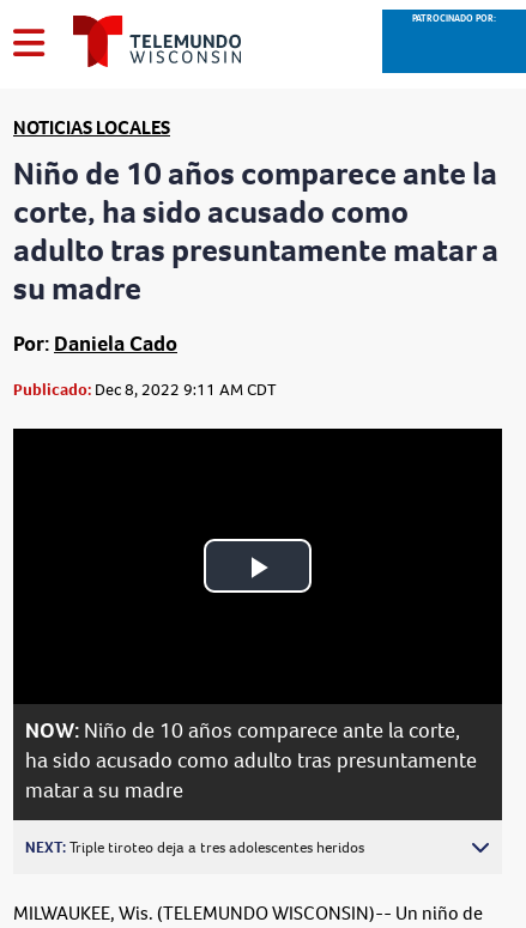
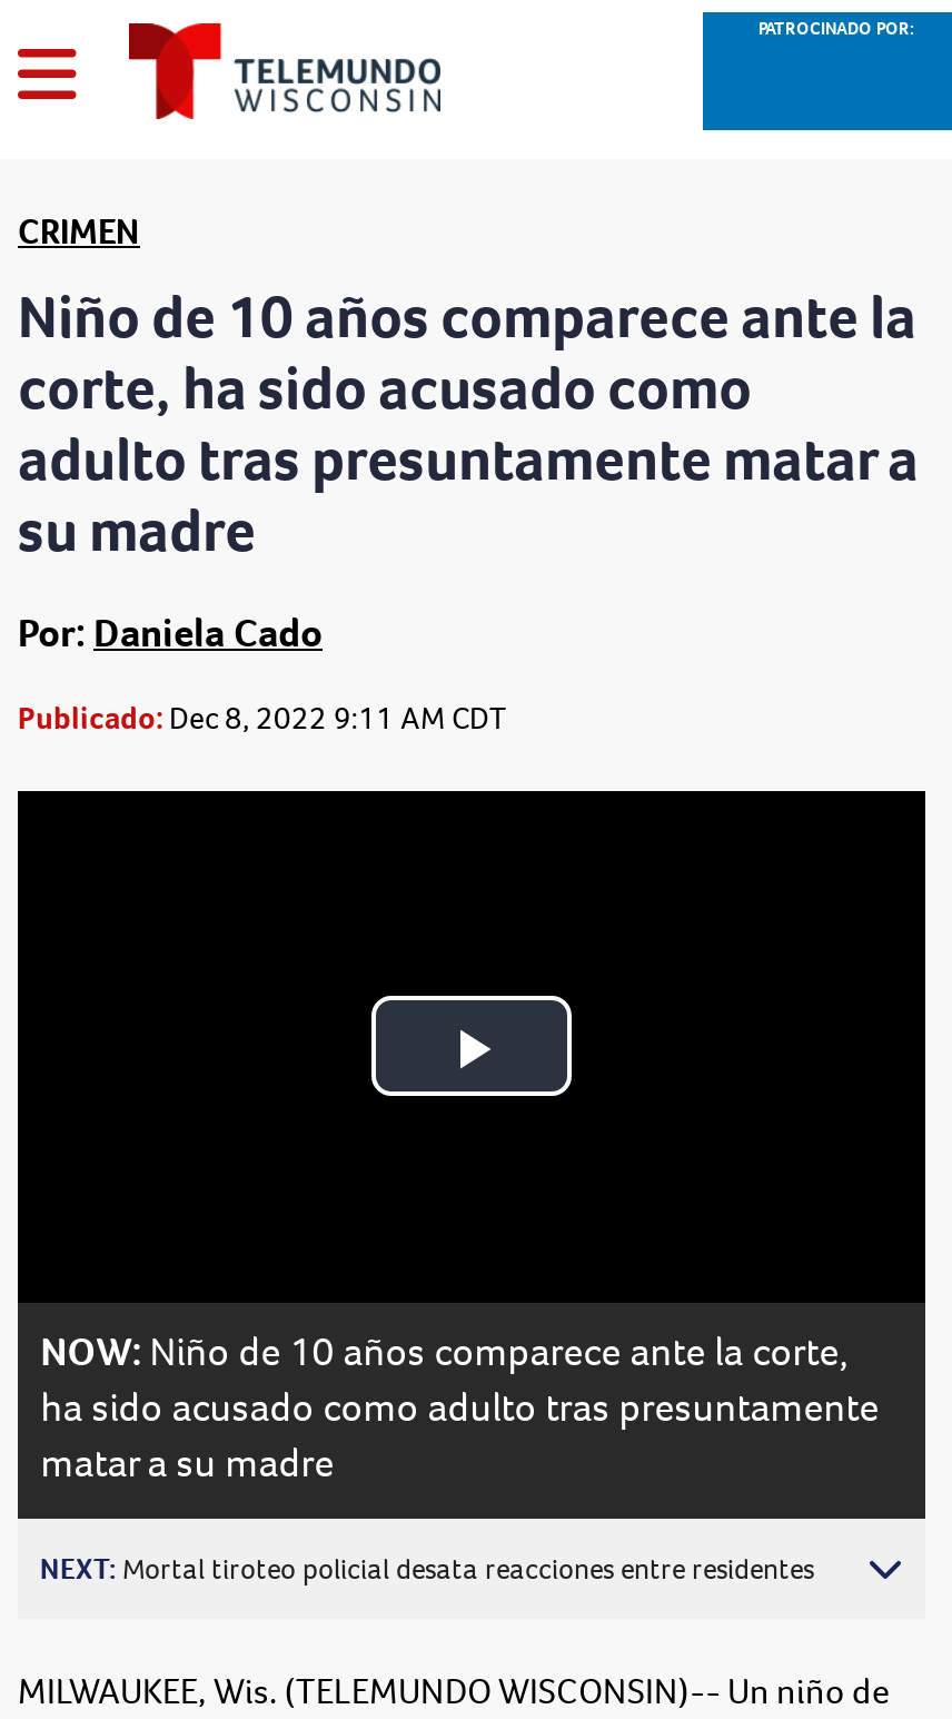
[13,115,170,140] NOTICIAS LOCALES -> [18,208,140,255] CRIMEN
[25,837,364,857] NEXT: Triple tiroteo deja a tres adolescentes heridos -> [40,1550,814,1587] NEXT: Mortal tiroteo policial desata reacciones entre residentes

